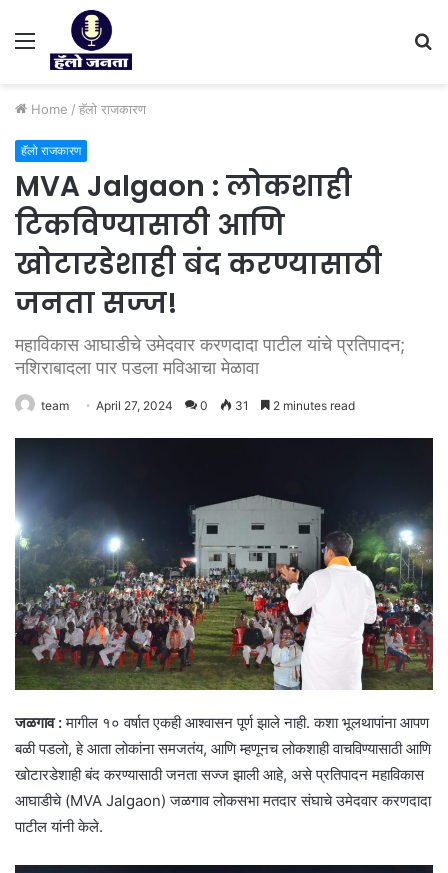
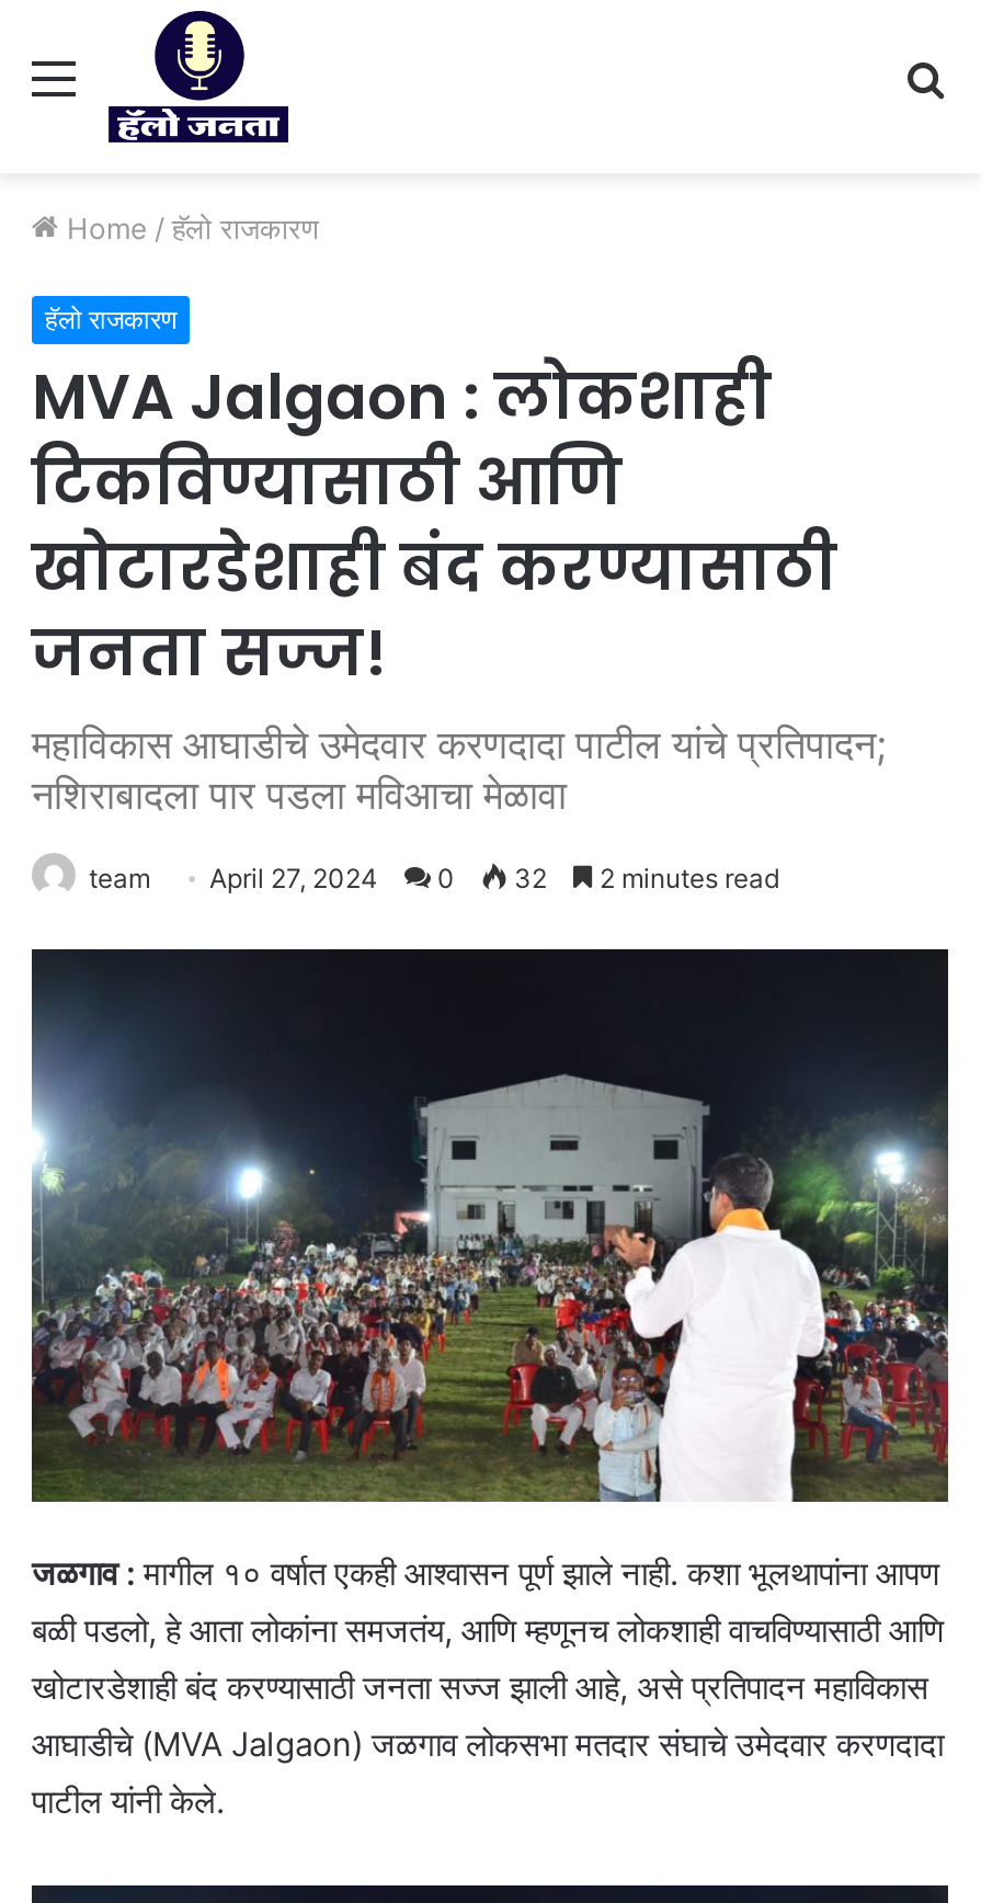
[41,398,355,413] team April 27, 2024 0 31 2 minutes read -> [89,862,779,894] team April 27, 2024 0 32 2 minutes read

